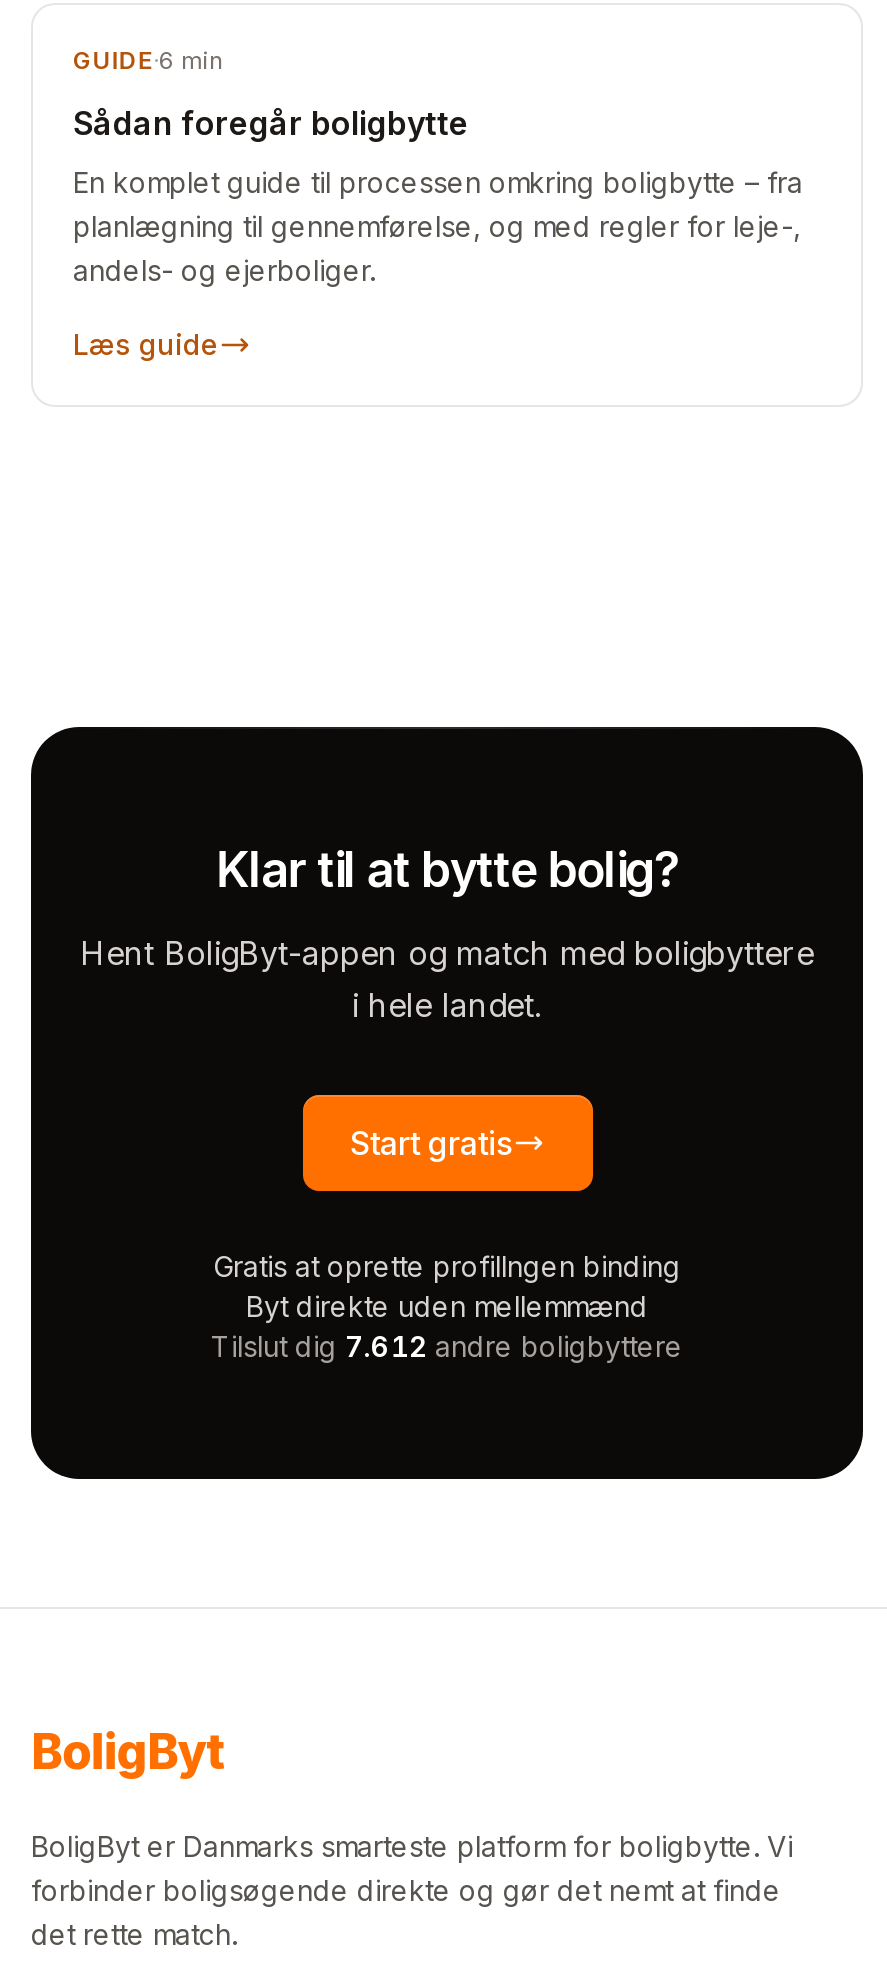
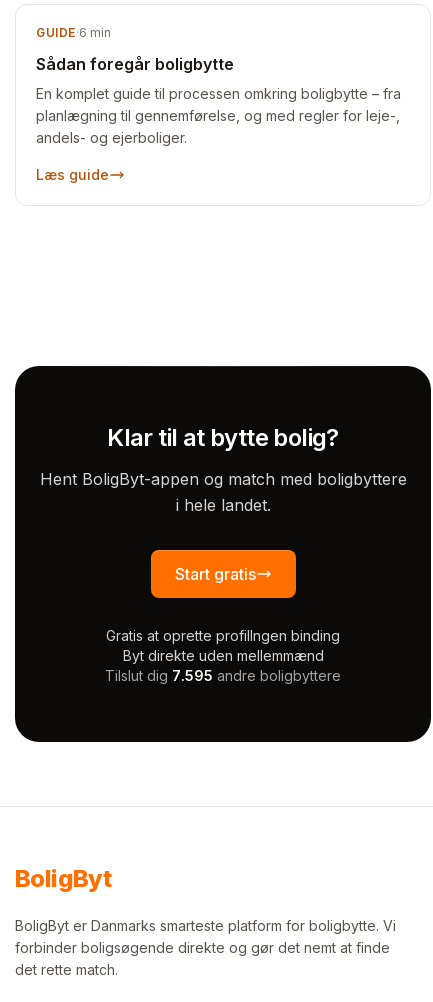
[211,1329,683,1363] Tilslut dig 7.612 andre boligbyttere -> [105,667,341,684] Tilslut dig 7.595 andre boligbyttere

